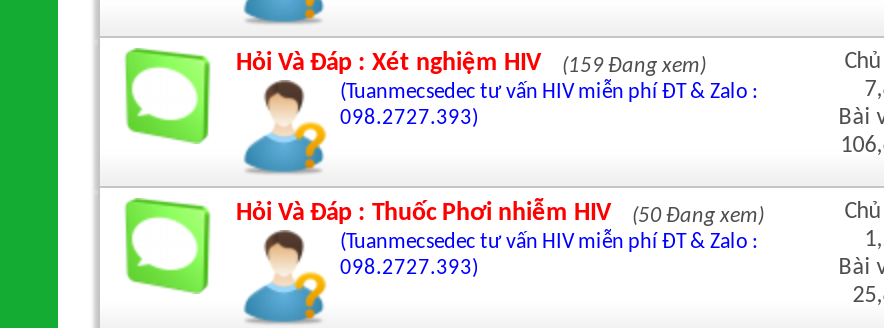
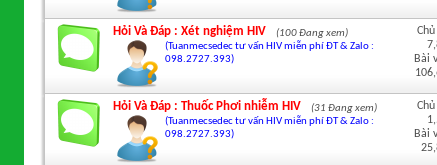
[236,50,706,78] Hỏi Và Đáp : Xét nghiệm HIV (159 Đang xem) -> [113,25,348,39] Hỏi Và Đáp : Xét nghiệm HIV (100 Đang xem)
[236,200,764,228] Hỏi Và Đáp : Thuốc Phơi nhiễm HIV (50 Đang xem) -> [113,100,377,114] Hỏi Và Đáp : Thuốc Phơi nhiễm HIV (31 Đang xem)

